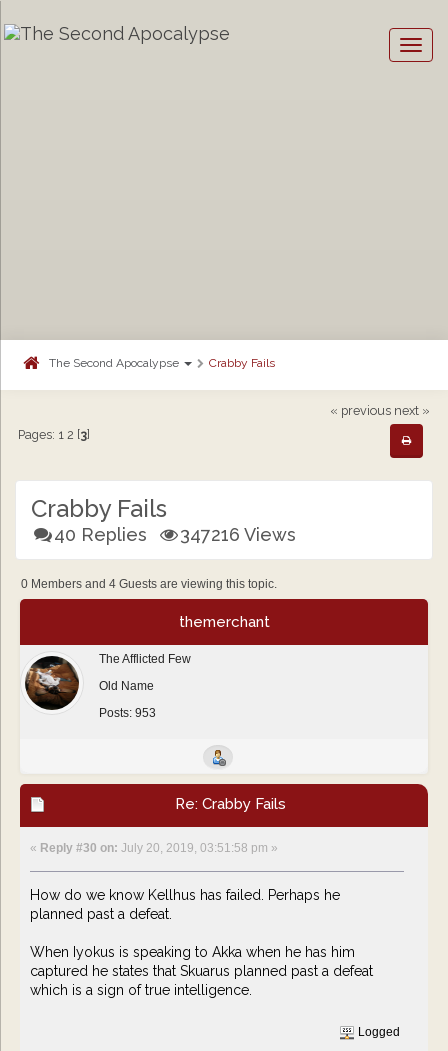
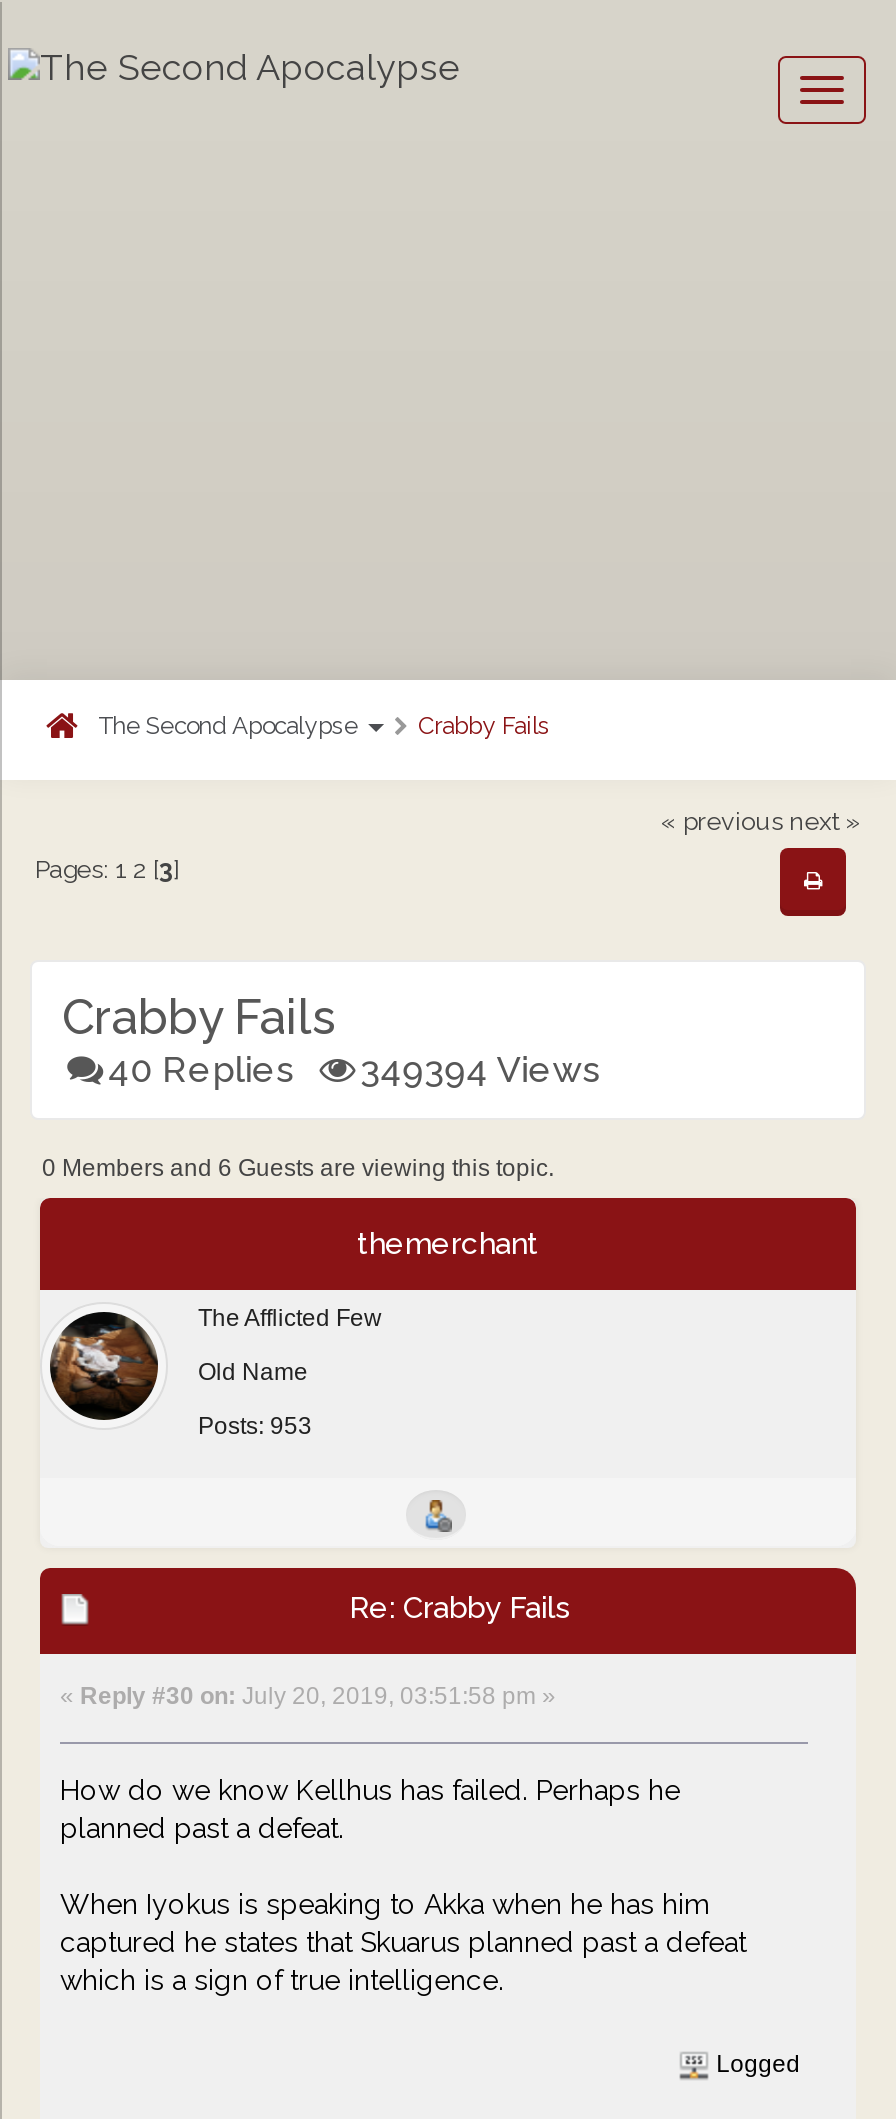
[54,524,296,545] 40 Replies 347216 Views -> [108,1048,601,1090] 40 Replies 349394 Views
[21,577,277,591] 0 Members and 4 Guests are viewing this topic. -> [42,1154,554,1182] 0 Members and 6 Guests are viewing this topic.

